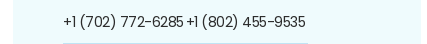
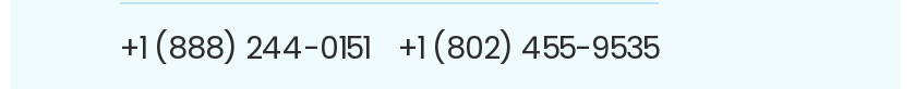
[63,11,305,31] +1 (702) 772-6285 +1 (802) 455-9535 -> [120,25,659,68] +1 (888) 244-0151 +1 (802) 455-9535

